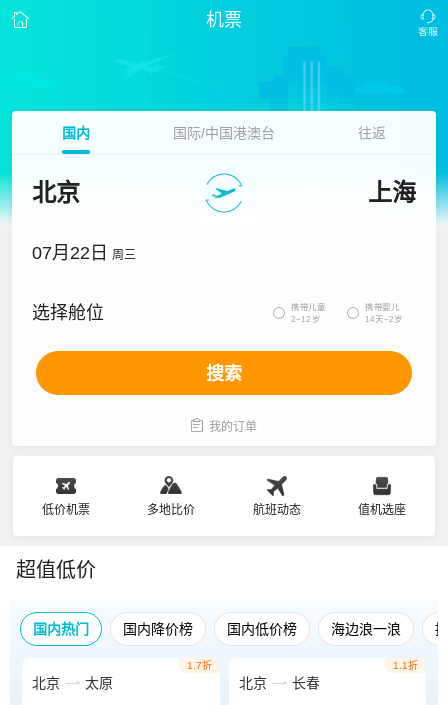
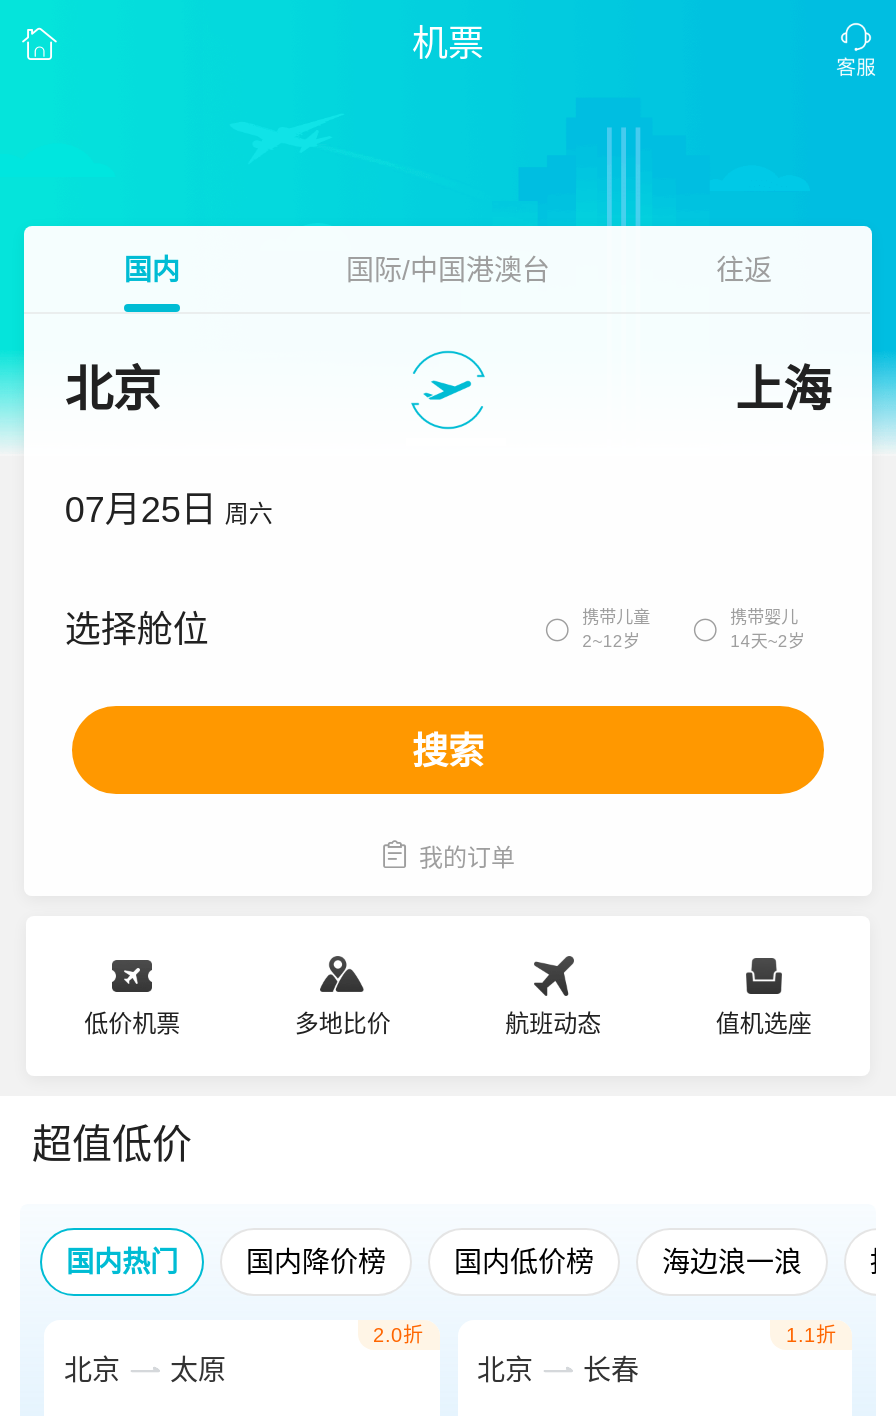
[32,243,136,263] 07月22日 周三 -> [65,490,273,530] 07月25日 周六
[186,660,211,671] 1.7折 -> [373,1324,423,1346] 2.0折

